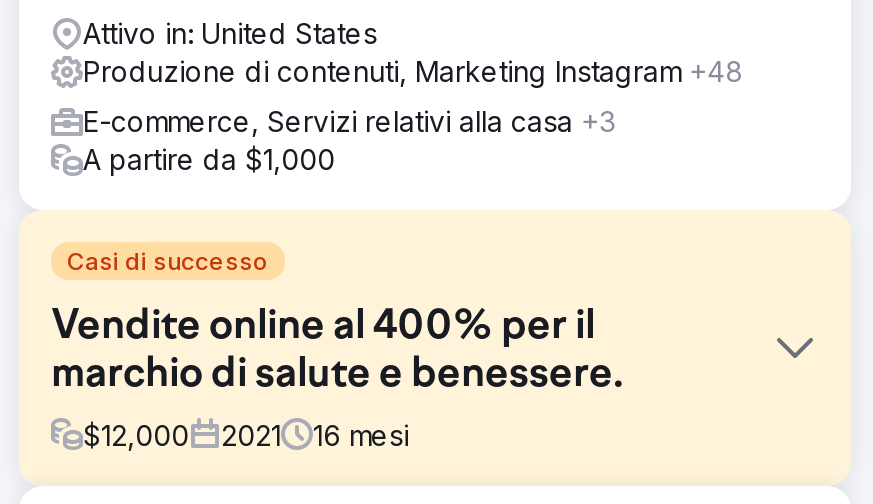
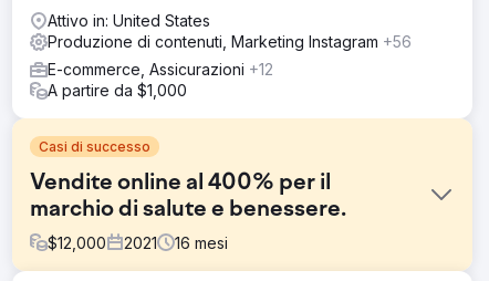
[83,53,743,87] Produzione di contenuti, Marketing Instagram +48 -> [48,32,412,50] Produzione di contenuti, Marketing Instagram +56
[83,103,615,137] E-commerce, Servizi relativi alla casa +3 -> [48,59,273,78] E-commerce, Assicurazioni +12

